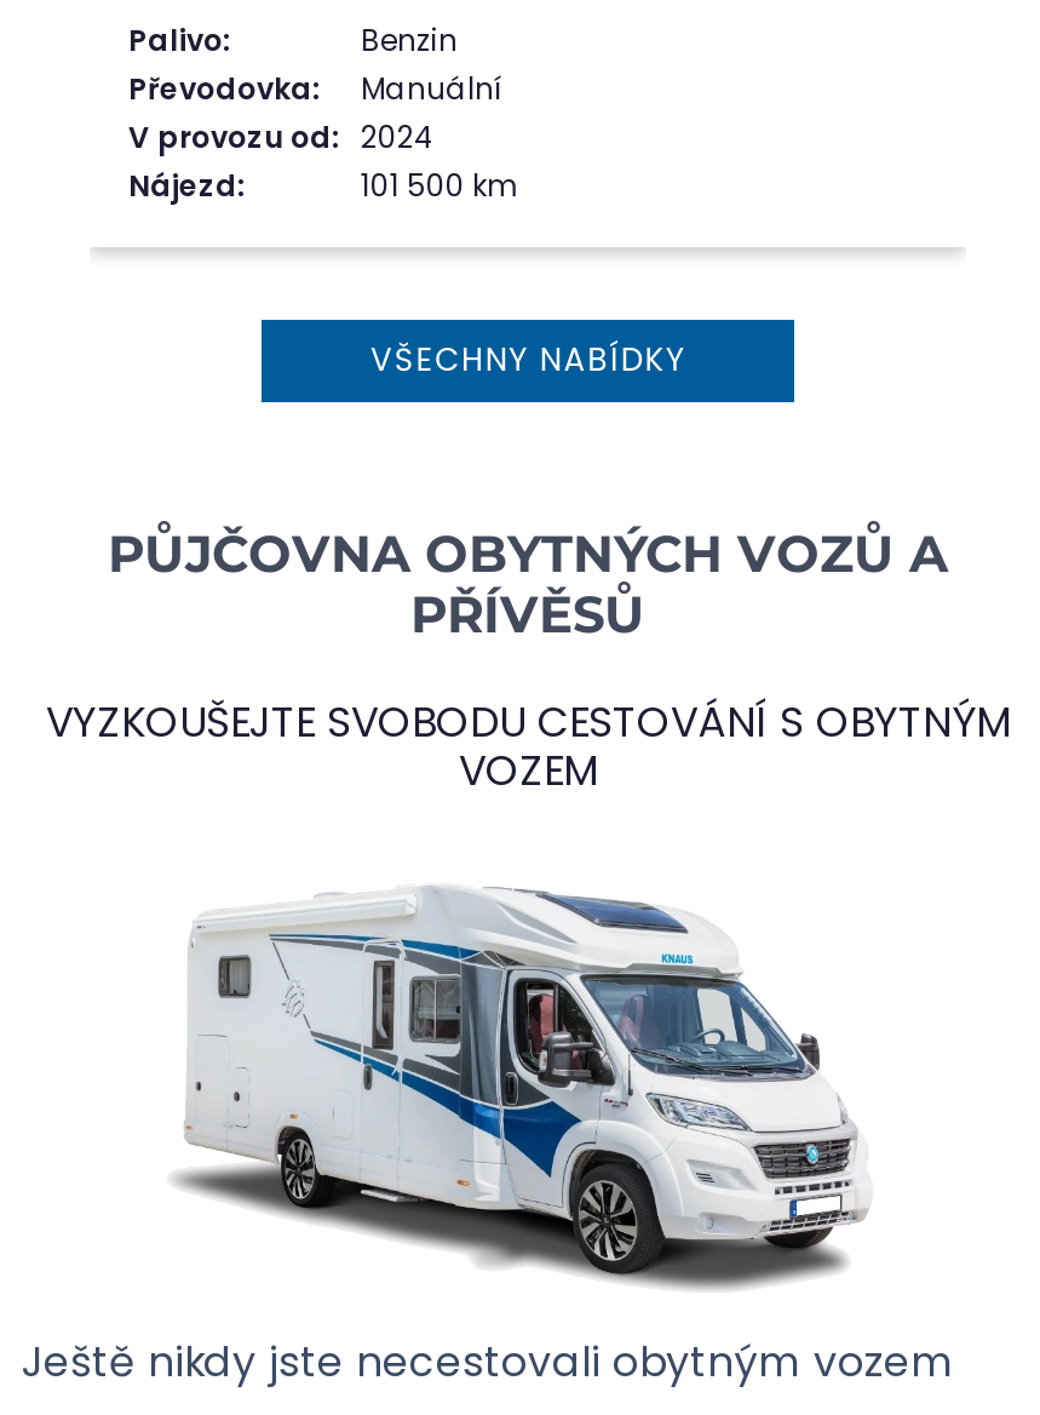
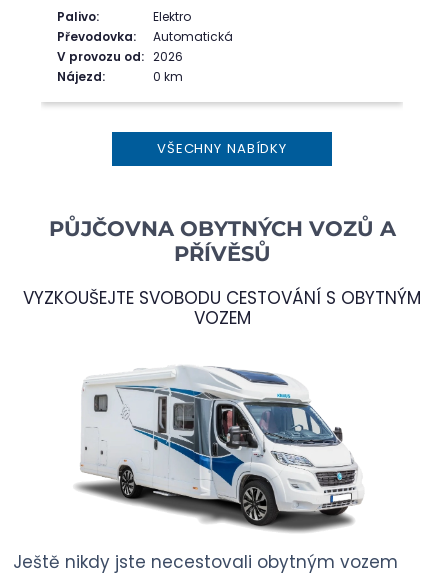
[361,19,458,60] Benzin -> [153,8,191,25] Elektro
[128,67,504,157] Manuální | V provozu od: 2024 -> [57,28,233,65] Automatická | V provozu od: 2026
[361,164,518,205] 101 500 km -> [153,68,183,85] 0 km

